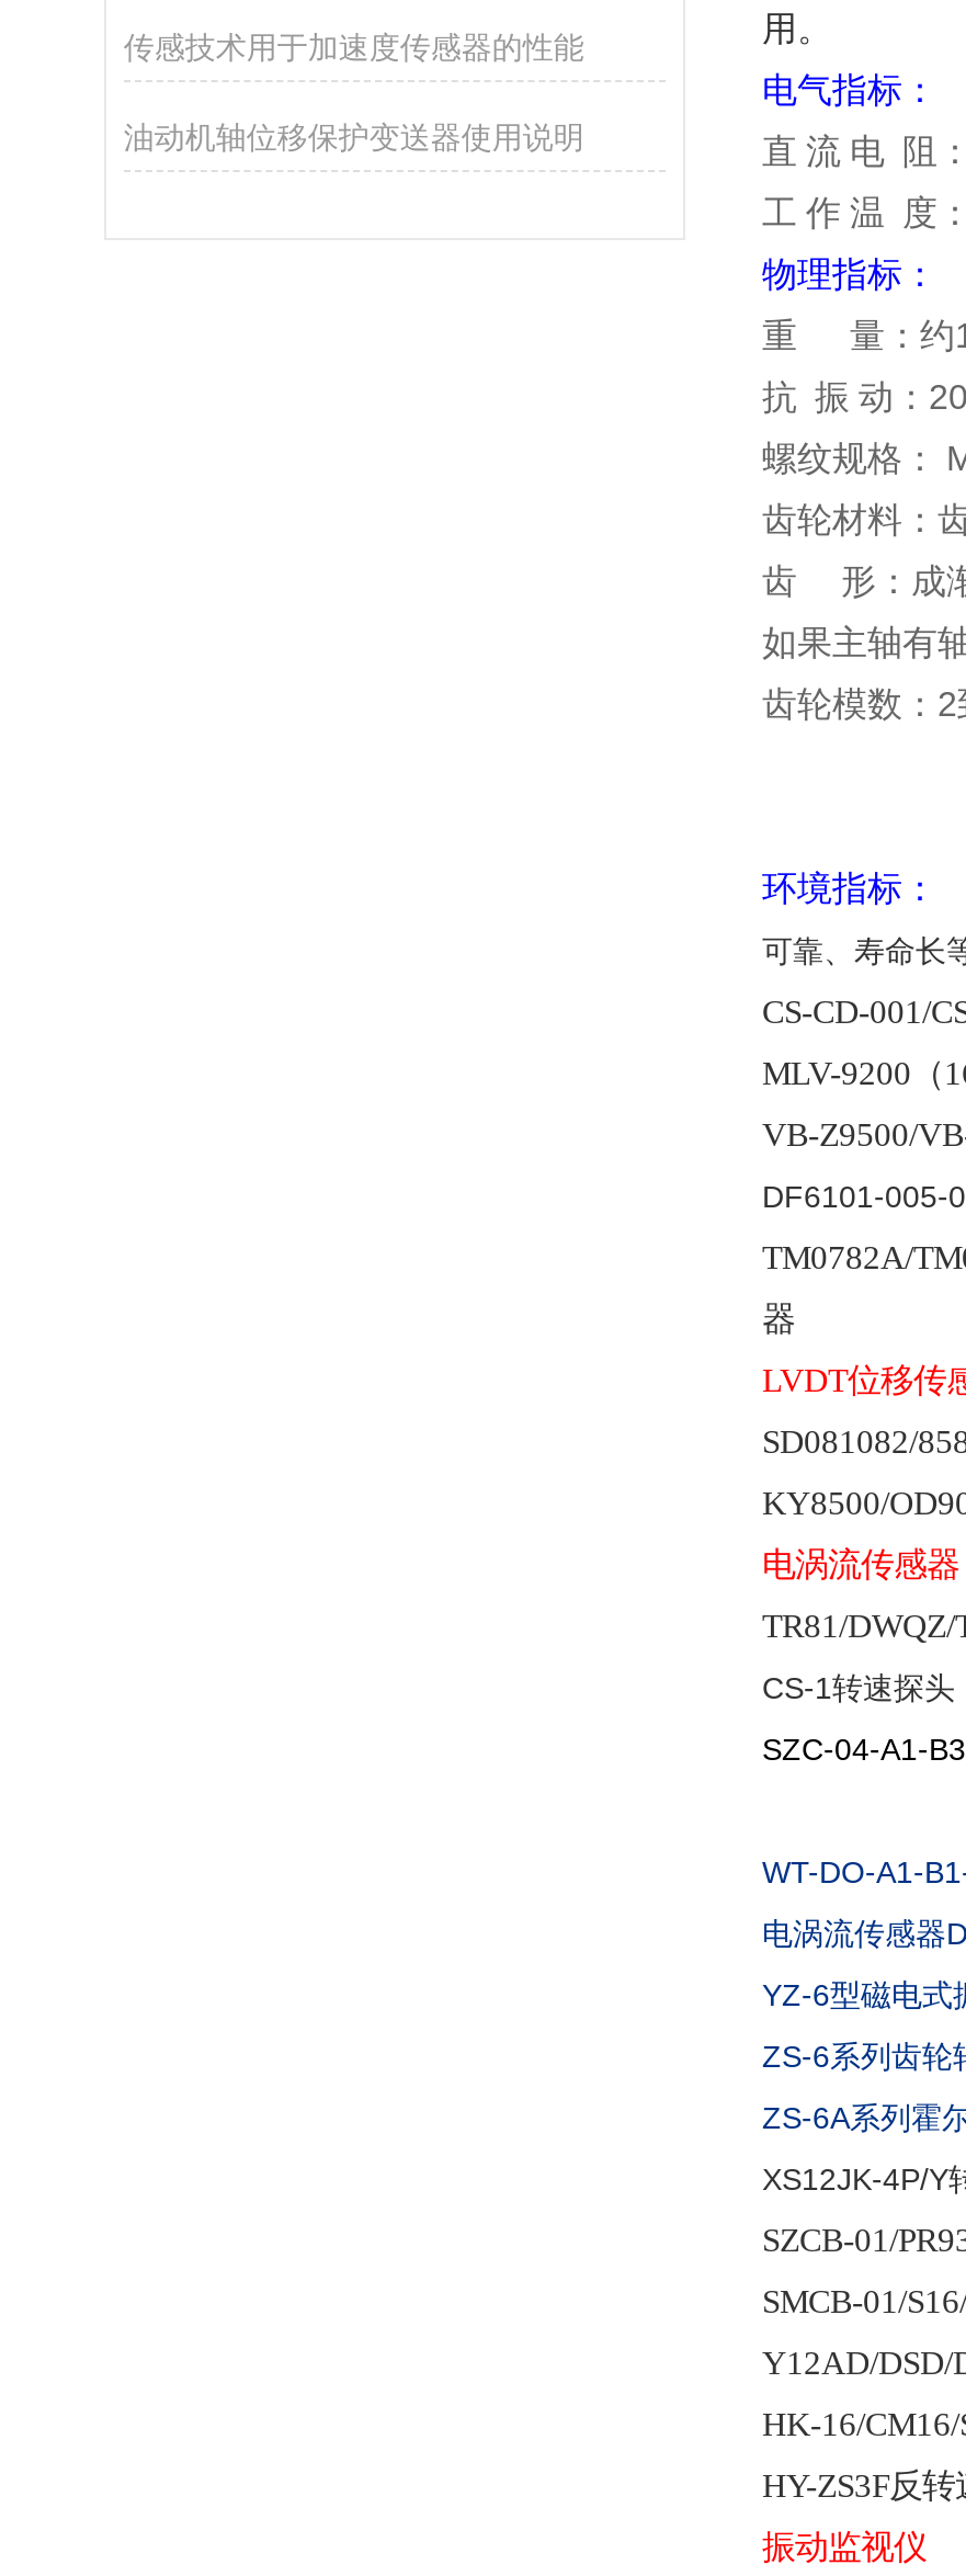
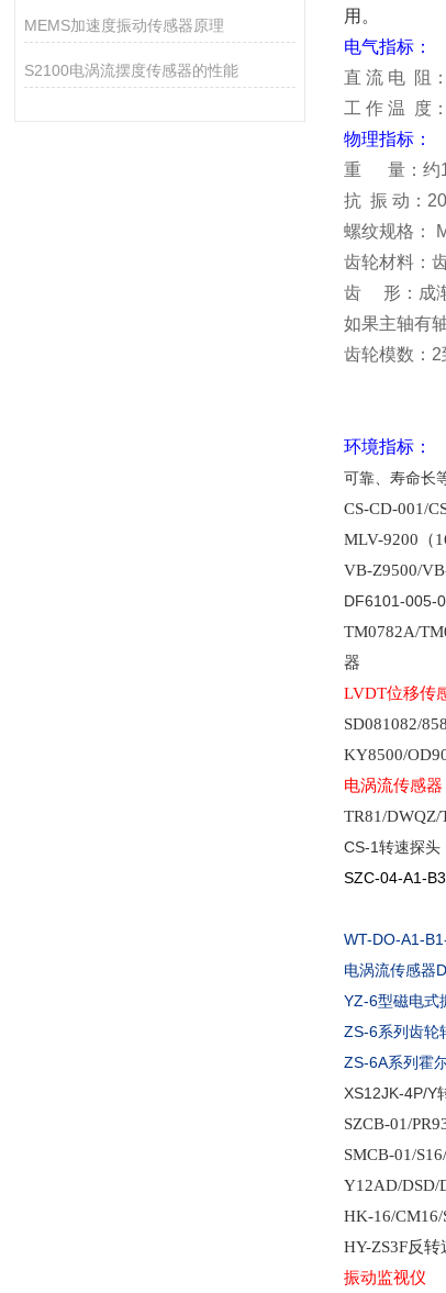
[124,30,584,65] 传感技术用于加速度传感器的性能 -> [24,16,224,34] MEMS加速度振动传感器原理
[124,120,584,155] 油动机轴位移保护变送器使用说明 -> [24,62,238,79] S2100电涡流摆度传感器的性能

